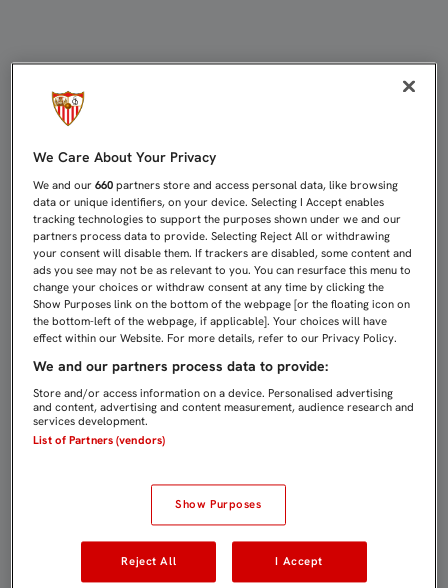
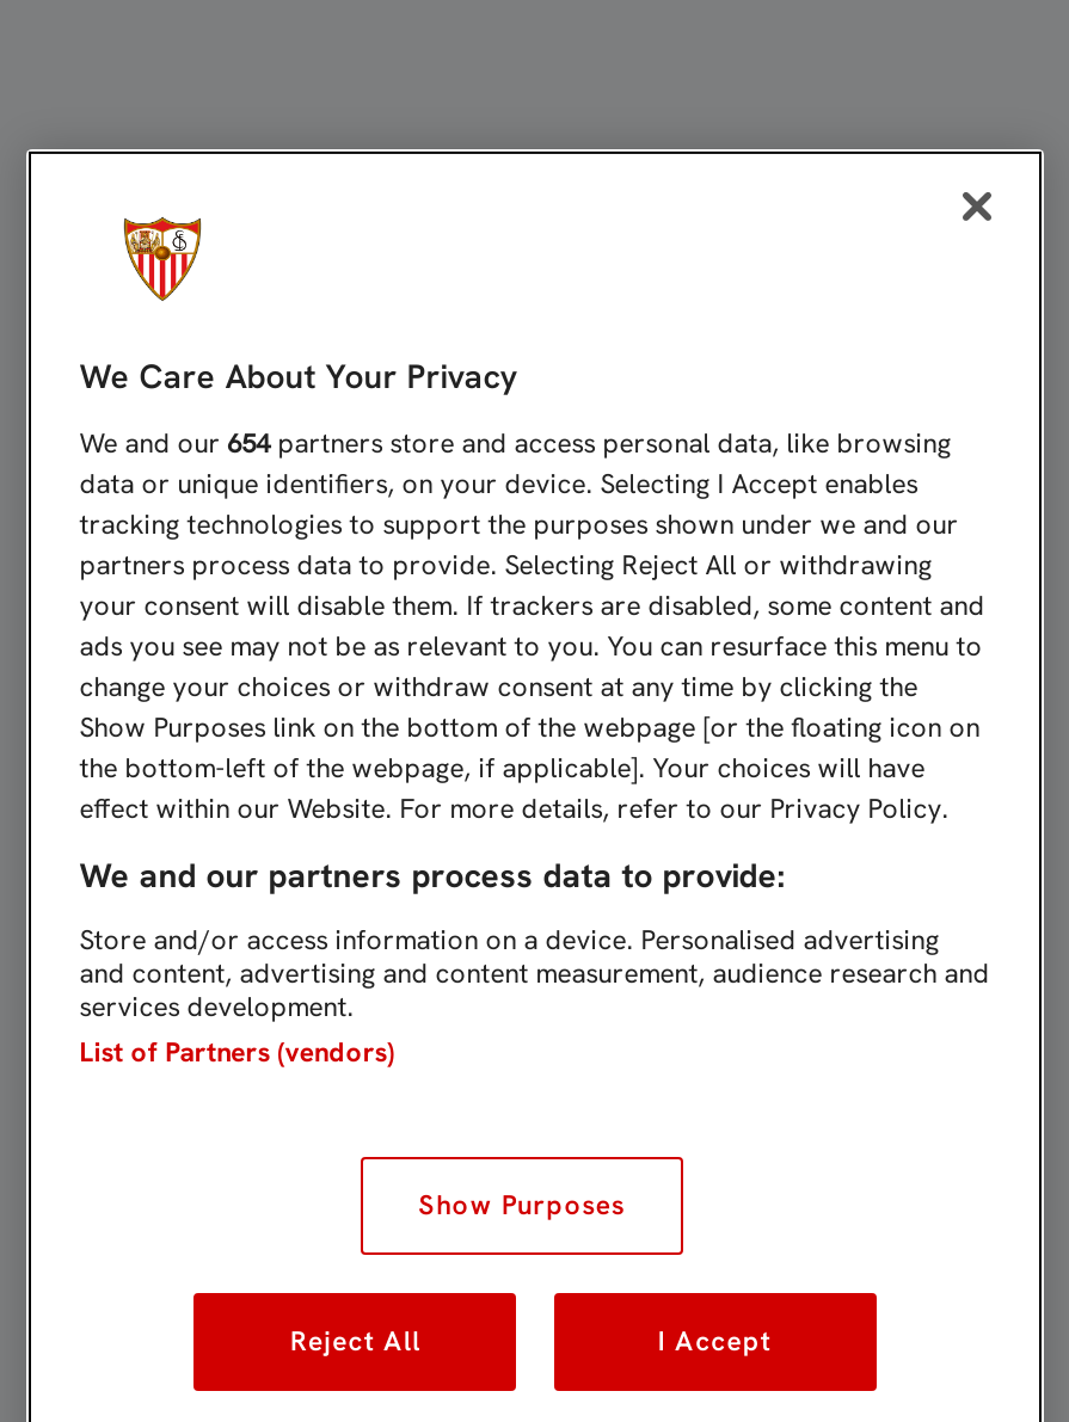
[33,179,398,193] We and our 660 partners store and access personal data, like browsing -> [79,427,951,460] We and our 654 partners store and access personal data, like browsing

